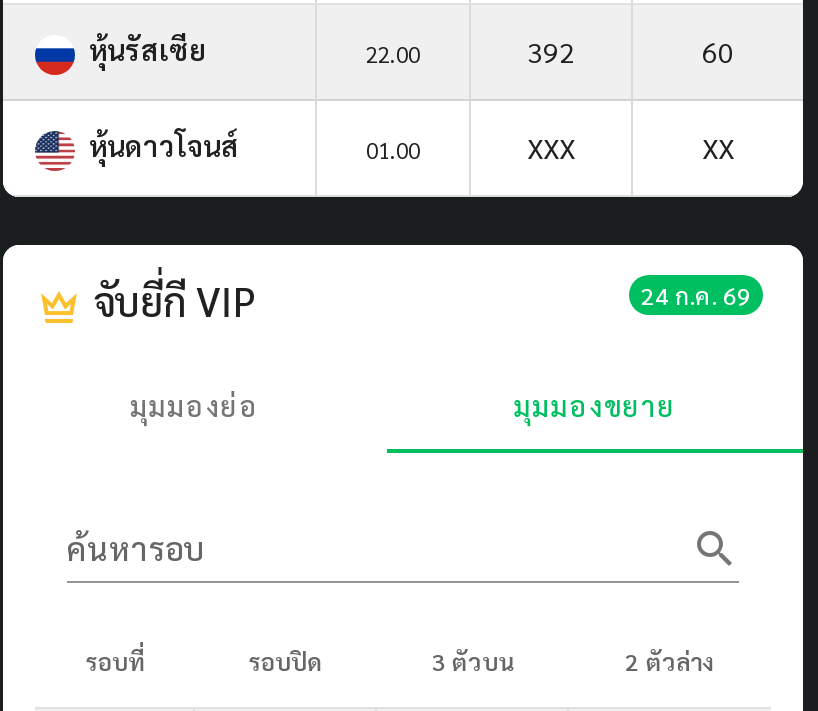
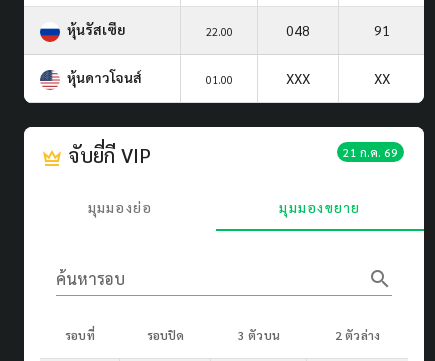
[527,33,575,69] 392 -> [286,21,310,39] 048
[702,33,734,69] 60 -> [373,21,389,39] 91
[641,279,751,311] 24 ก.ค. 69 -> [343,144,398,160] 21 ก.ค. 69

